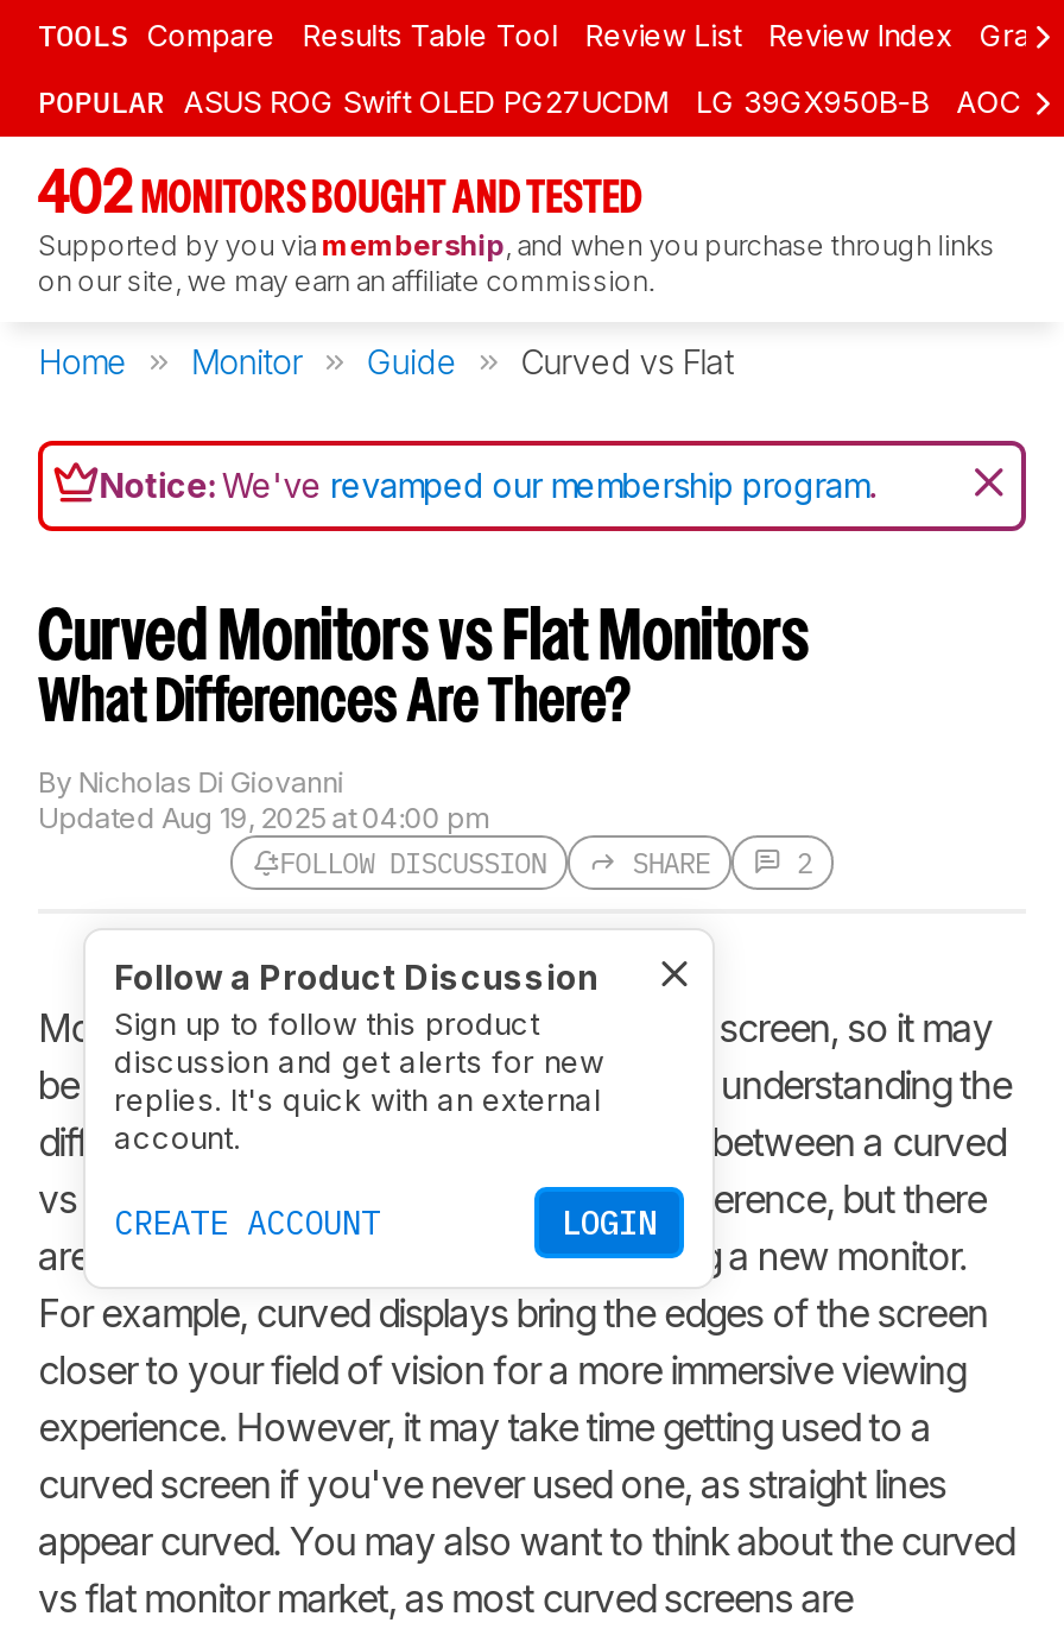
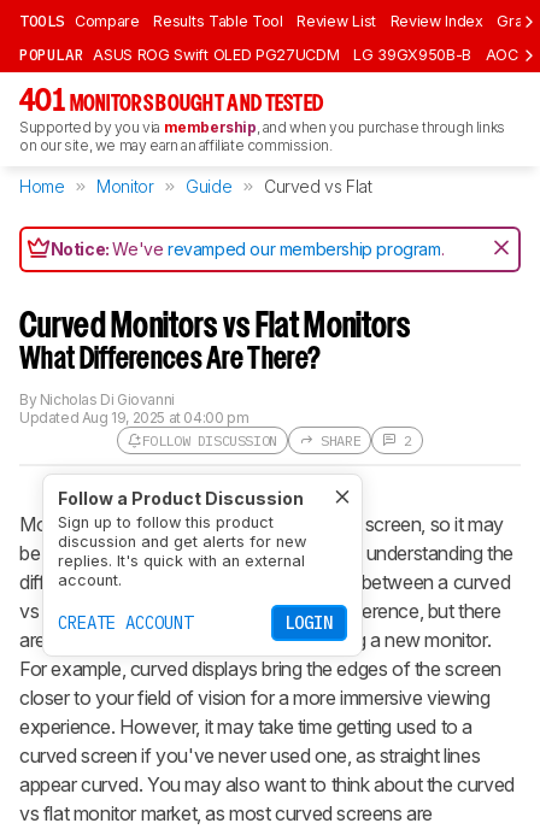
[38,170,642,222] 402 MONITORS BOUGHT AND TESTED -> [19,89,323,116] 401 MONITORS BOUGHT AND TESTED

